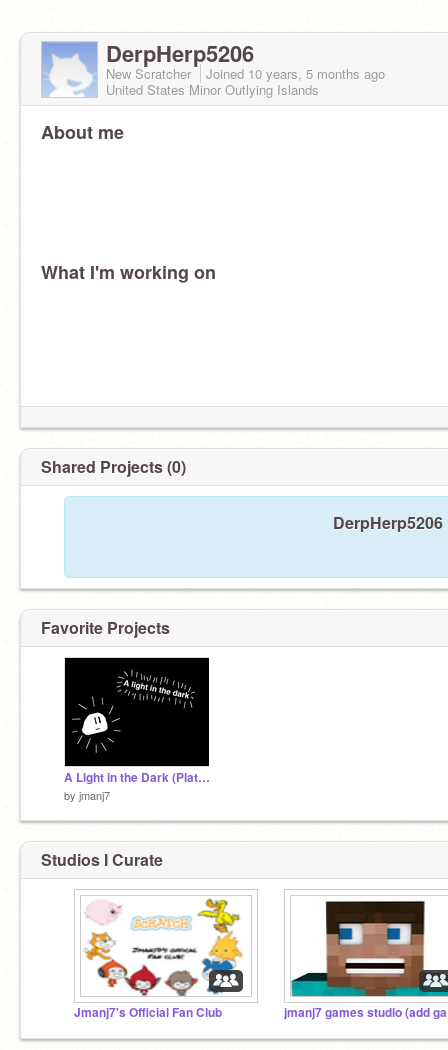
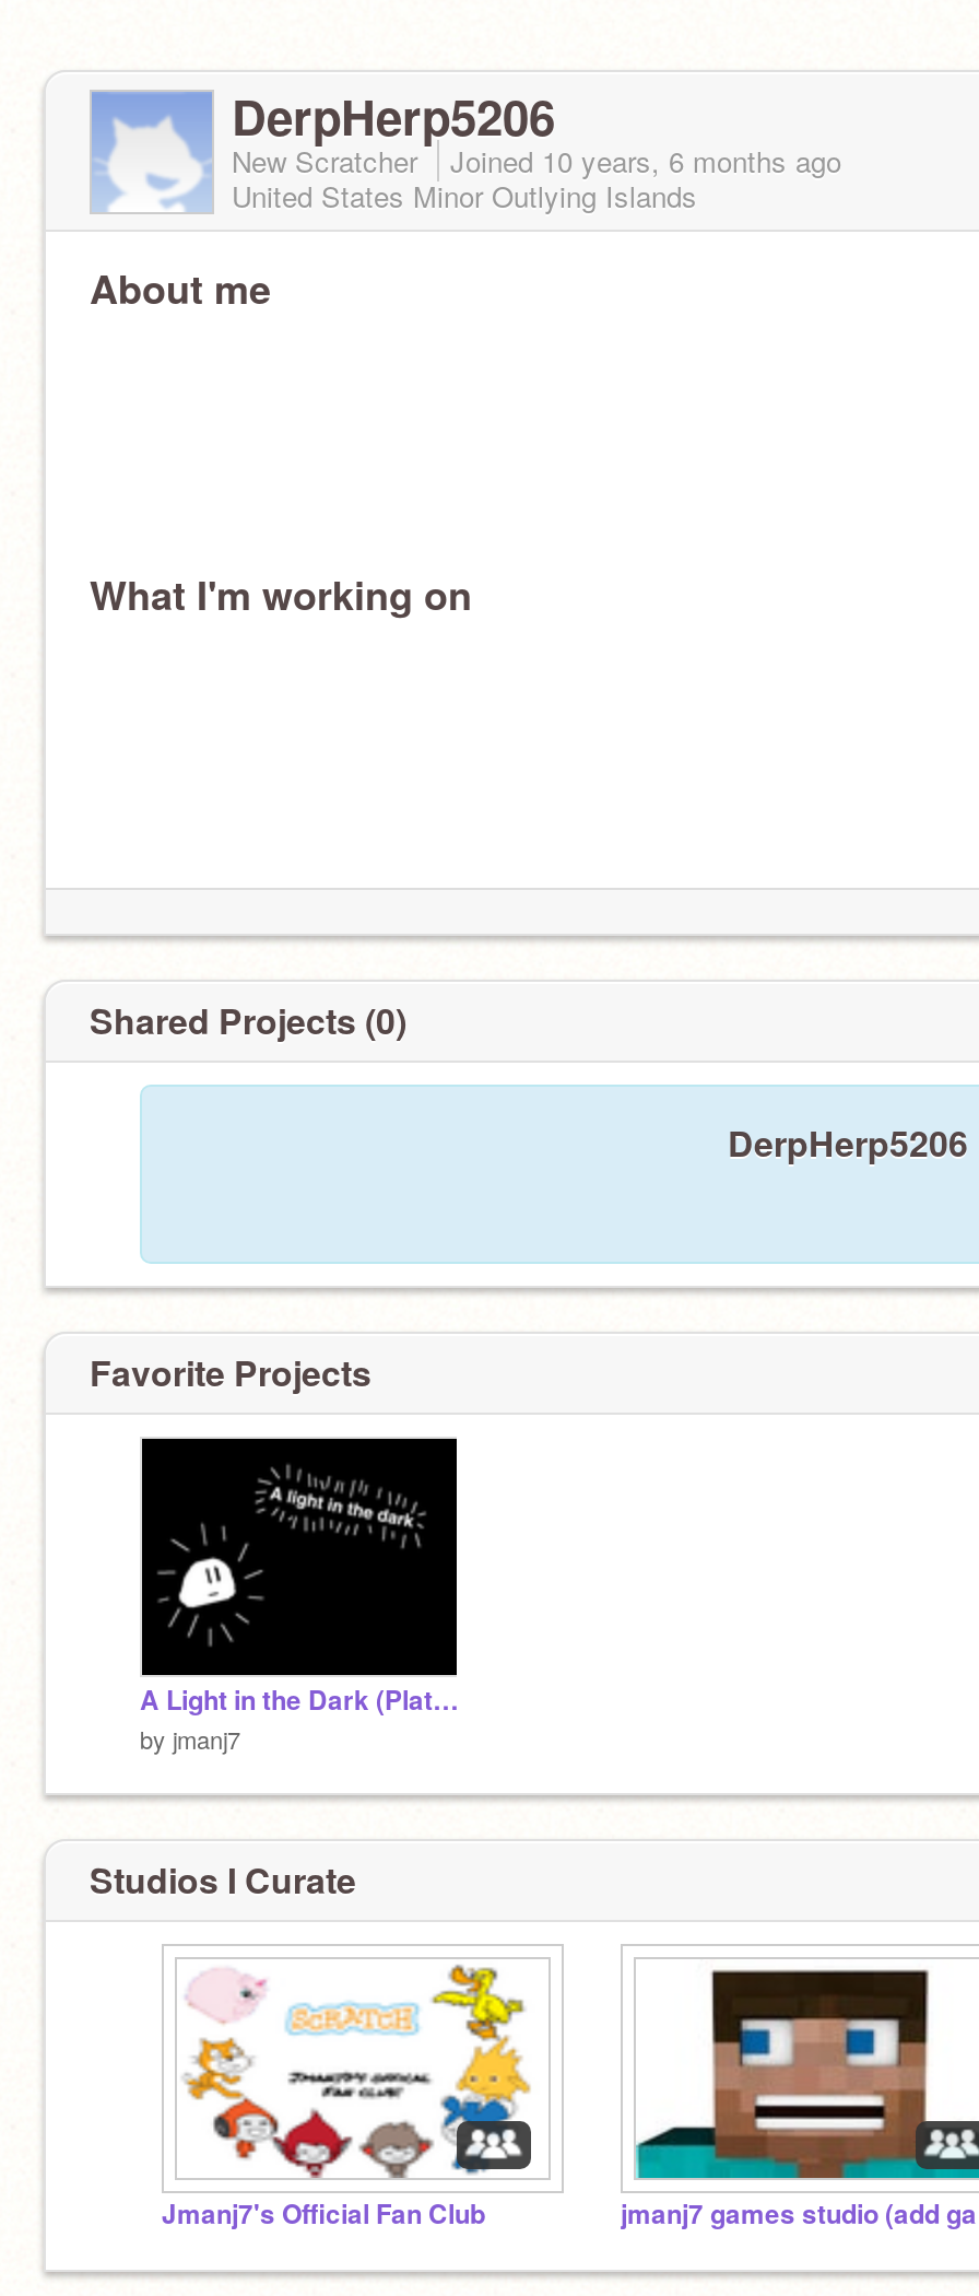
[106,64,385,83] New Scratcher Joined 10 years, 5 months ago -> [232,140,841,181] New Scratcher Joined 10 years, 6 months ago

